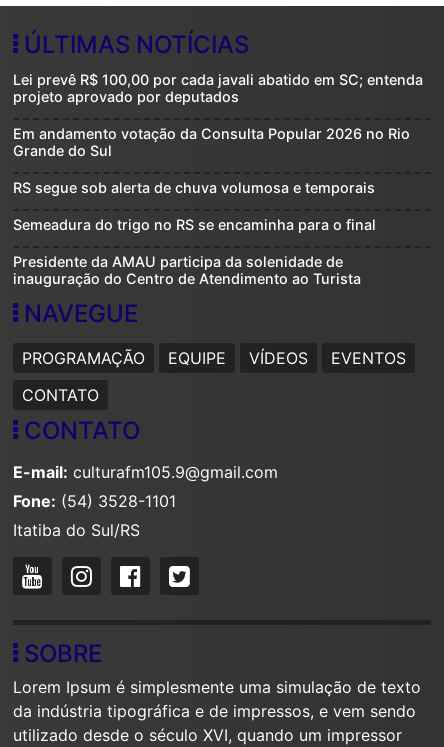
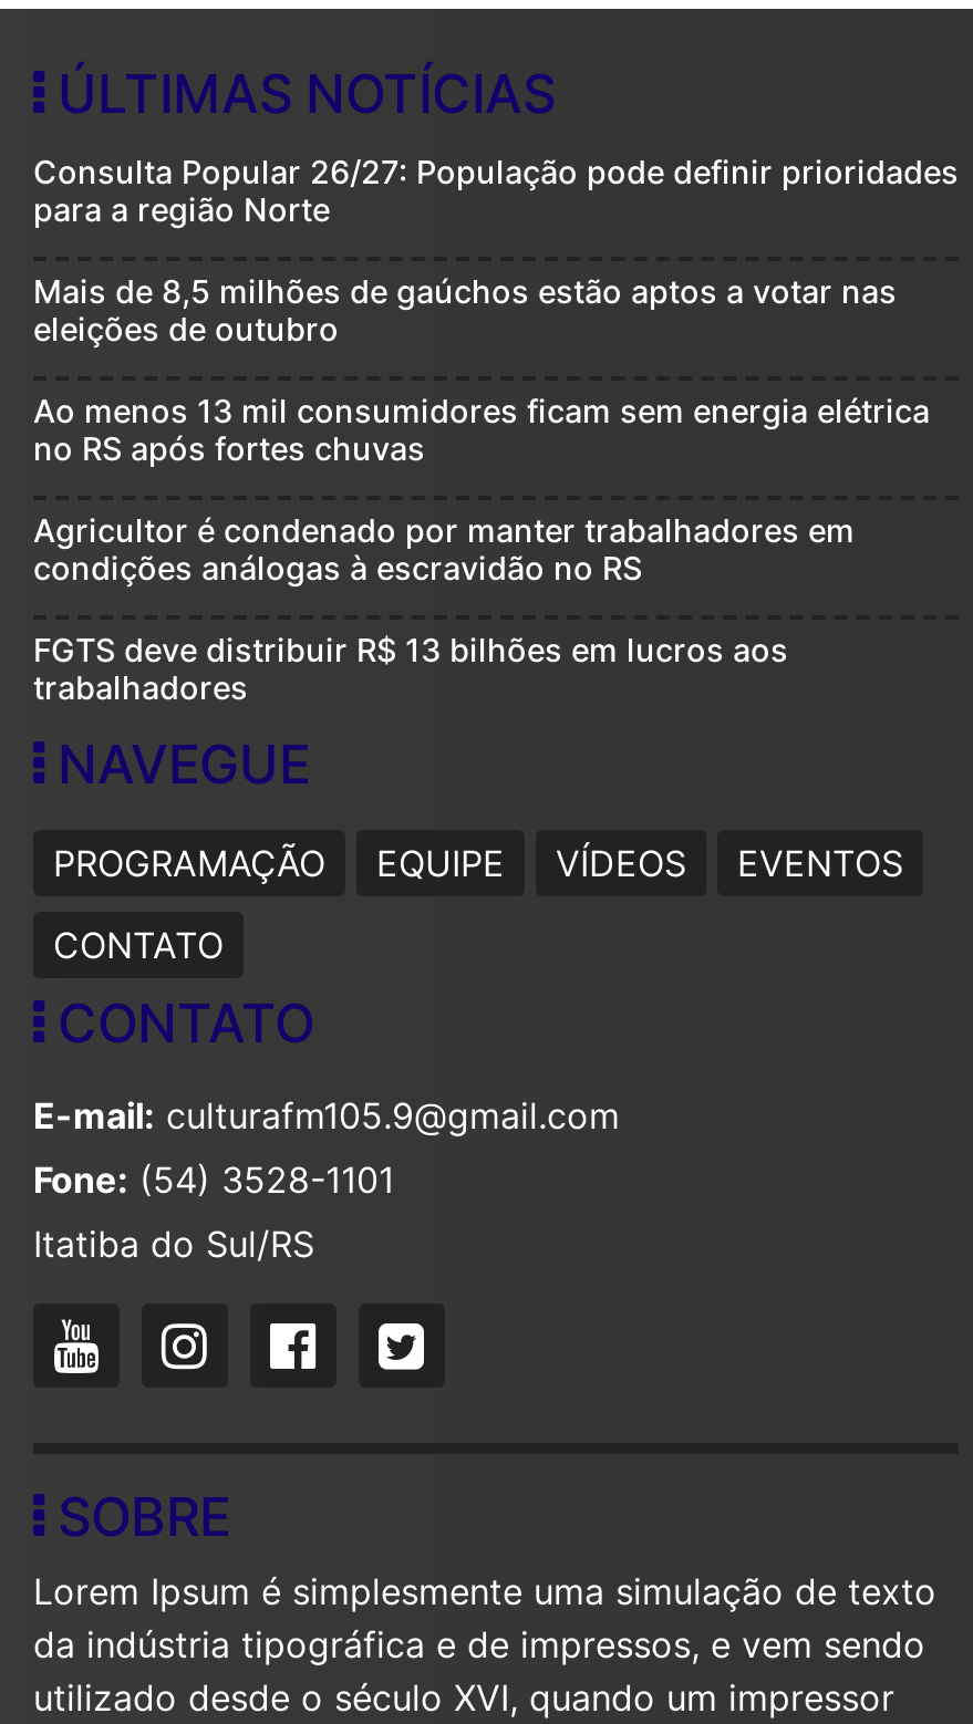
[13,71,423,105] Lei prevê R$ 100,00 por cada javali abatido em SC; entenda | projeto aprovado por deputados -> [33,152,959,228] Consulta Popular 26/27: População pode definir prioridades | para a região Norte
[13,125,410,159] Em andamento votação da Consulta Popular 2026 no Rio | Grande do Sul -> [33,272,897,347] Mais de 8,5 milhões de gaúchos estão aptos a votar nas | eleições de outubro
[13,179,375,196] RS segue sob alerta de chuva volumosa e temporais -> [33,391,930,467] Ao menos 13 mil consumidores ficam sem energia elétrica | no RS após fortes chuvas
[13,216,376,233] Semeadura do trigo no RS se encaminha para o final -> [33,511,855,586] Agricultor é condenado por manter trabalhadores em | condições análogas à escravidão no RS
[13,253,361,287] Presidente da AMAU participa da solenidade de | inauguração do Centro de Atendimento ao Turista -> [33,630,788,706] FGTS deve distribuir R$ 13 bilhões em lucros aos | trabalhadores

